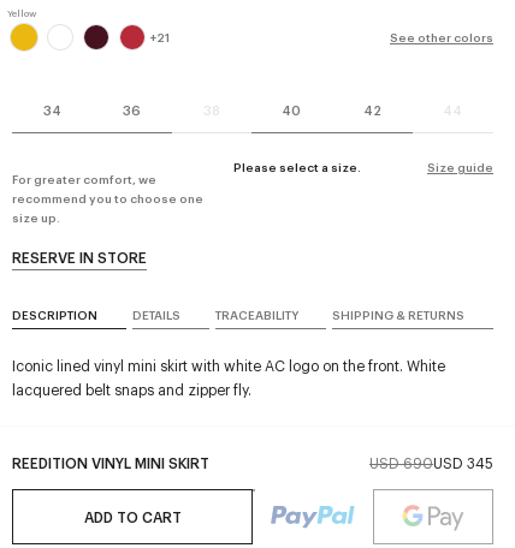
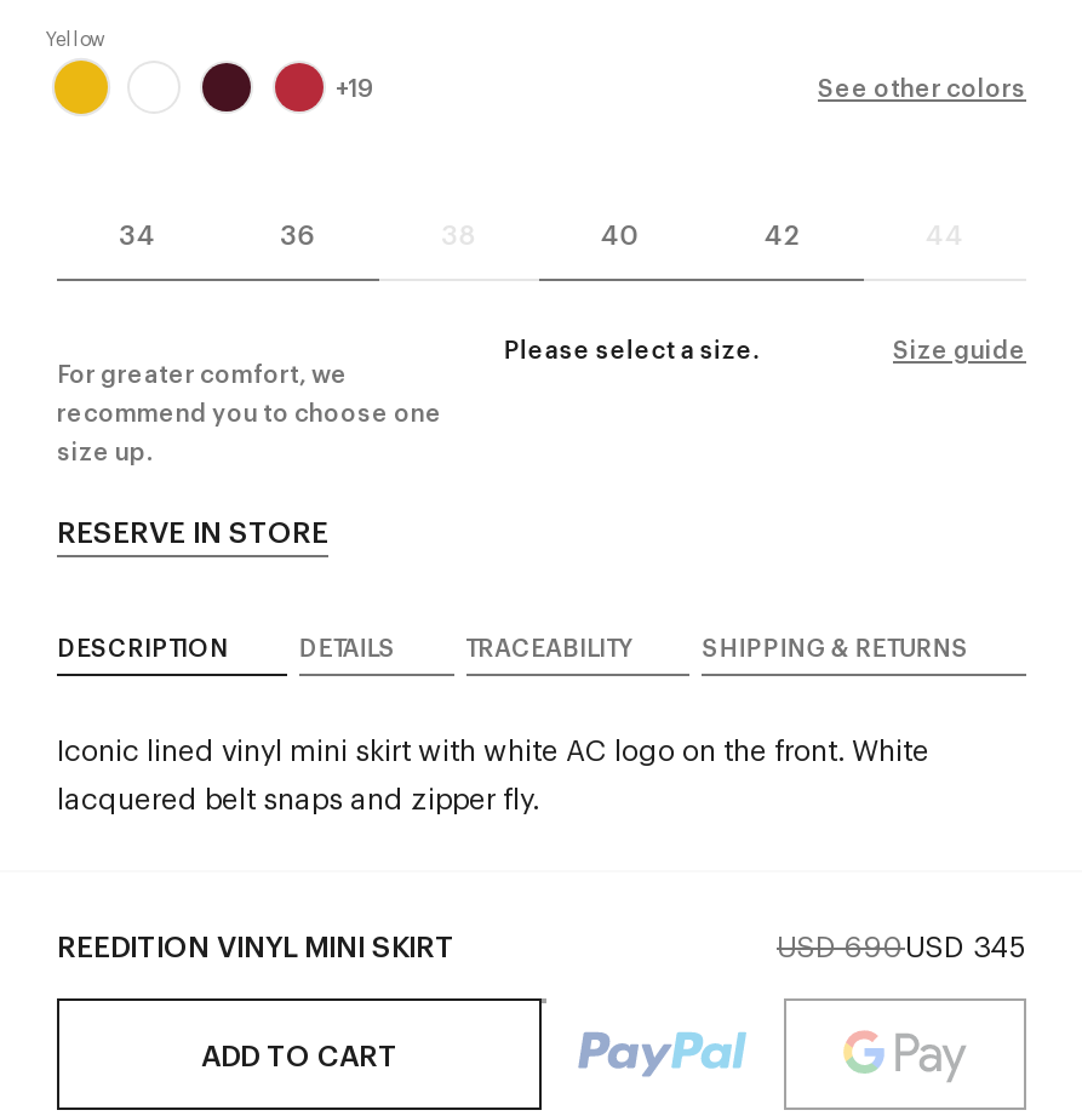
[150,29,170,44] +21 -> [336,70,374,102] +19

